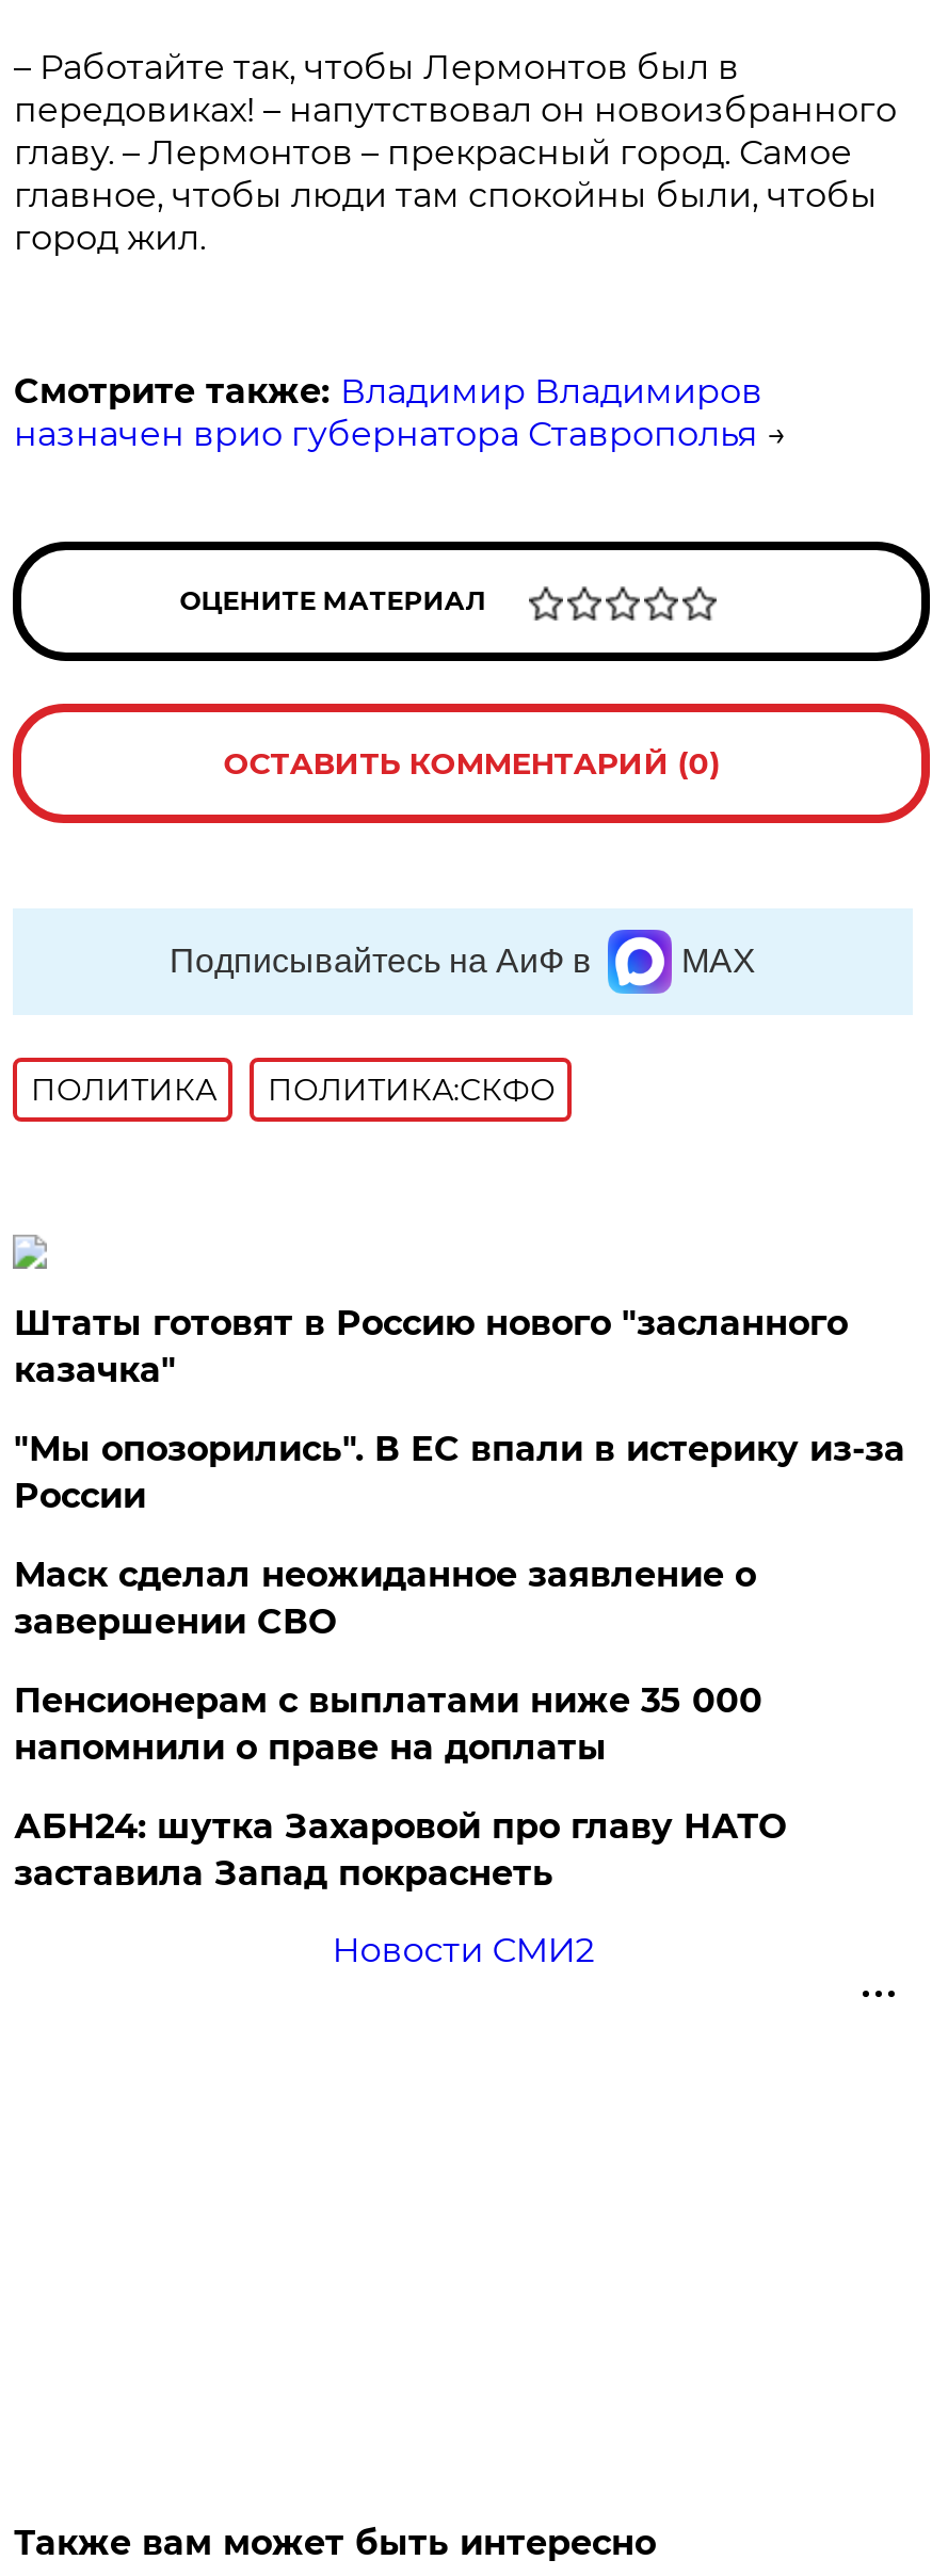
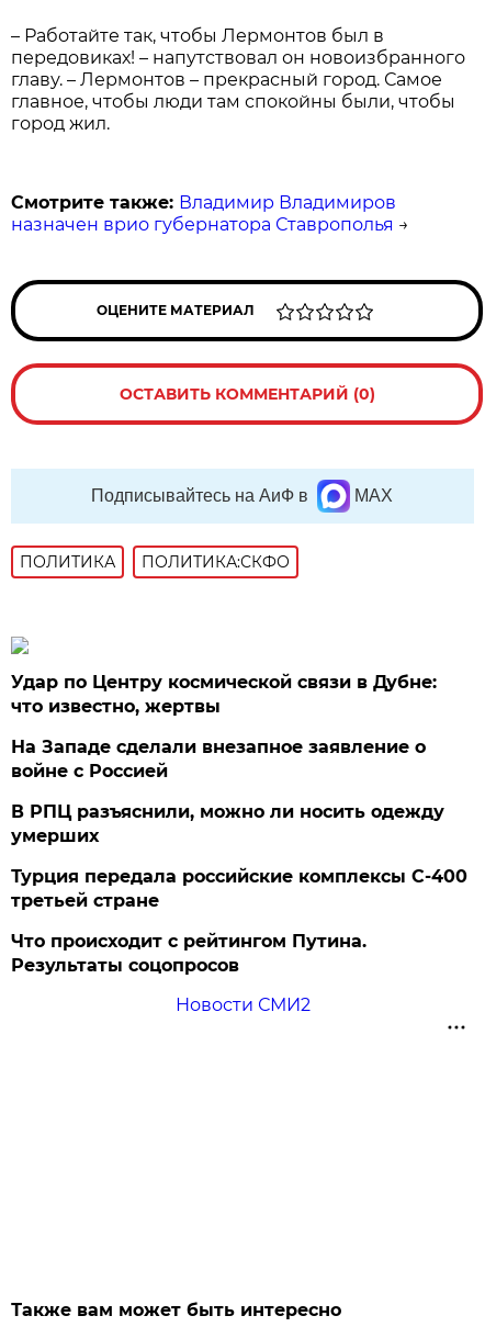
[14,1303,848,1390] Штаты готовят в Россию нового "засланного | казачка" -> [11,672,437,717] Удар по Центру космической связи в Дубне: | что известно, жертвы
[14,1429,905,1516] "Мы опозорились". В ЕС впали в истерику из-за | России -> [11,736,426,781] На Западе сделали внезапное заявление о | войне с Россией
[14,1555,756,1642] Маск сделал неожиданное заявление о | завершении СВО -> [11,801,445,846] В РПЦ разъяснили, можно ли носить одежду | умерших
[14,1680,762,1768] Пенсионерам с выплатами ниже 35 000 | напомнили о праве на доплаты -> [11,866,468,911] Турция передала российские комплексы С-400 | третьей стране
[14,1806,786,1894] АБН24: шутка Захаровой про главу НАТО | заставила Запад покраснеть -> [11,931,367,976] Что происходит с рейтингом Путина. | Результаты соцопросов

